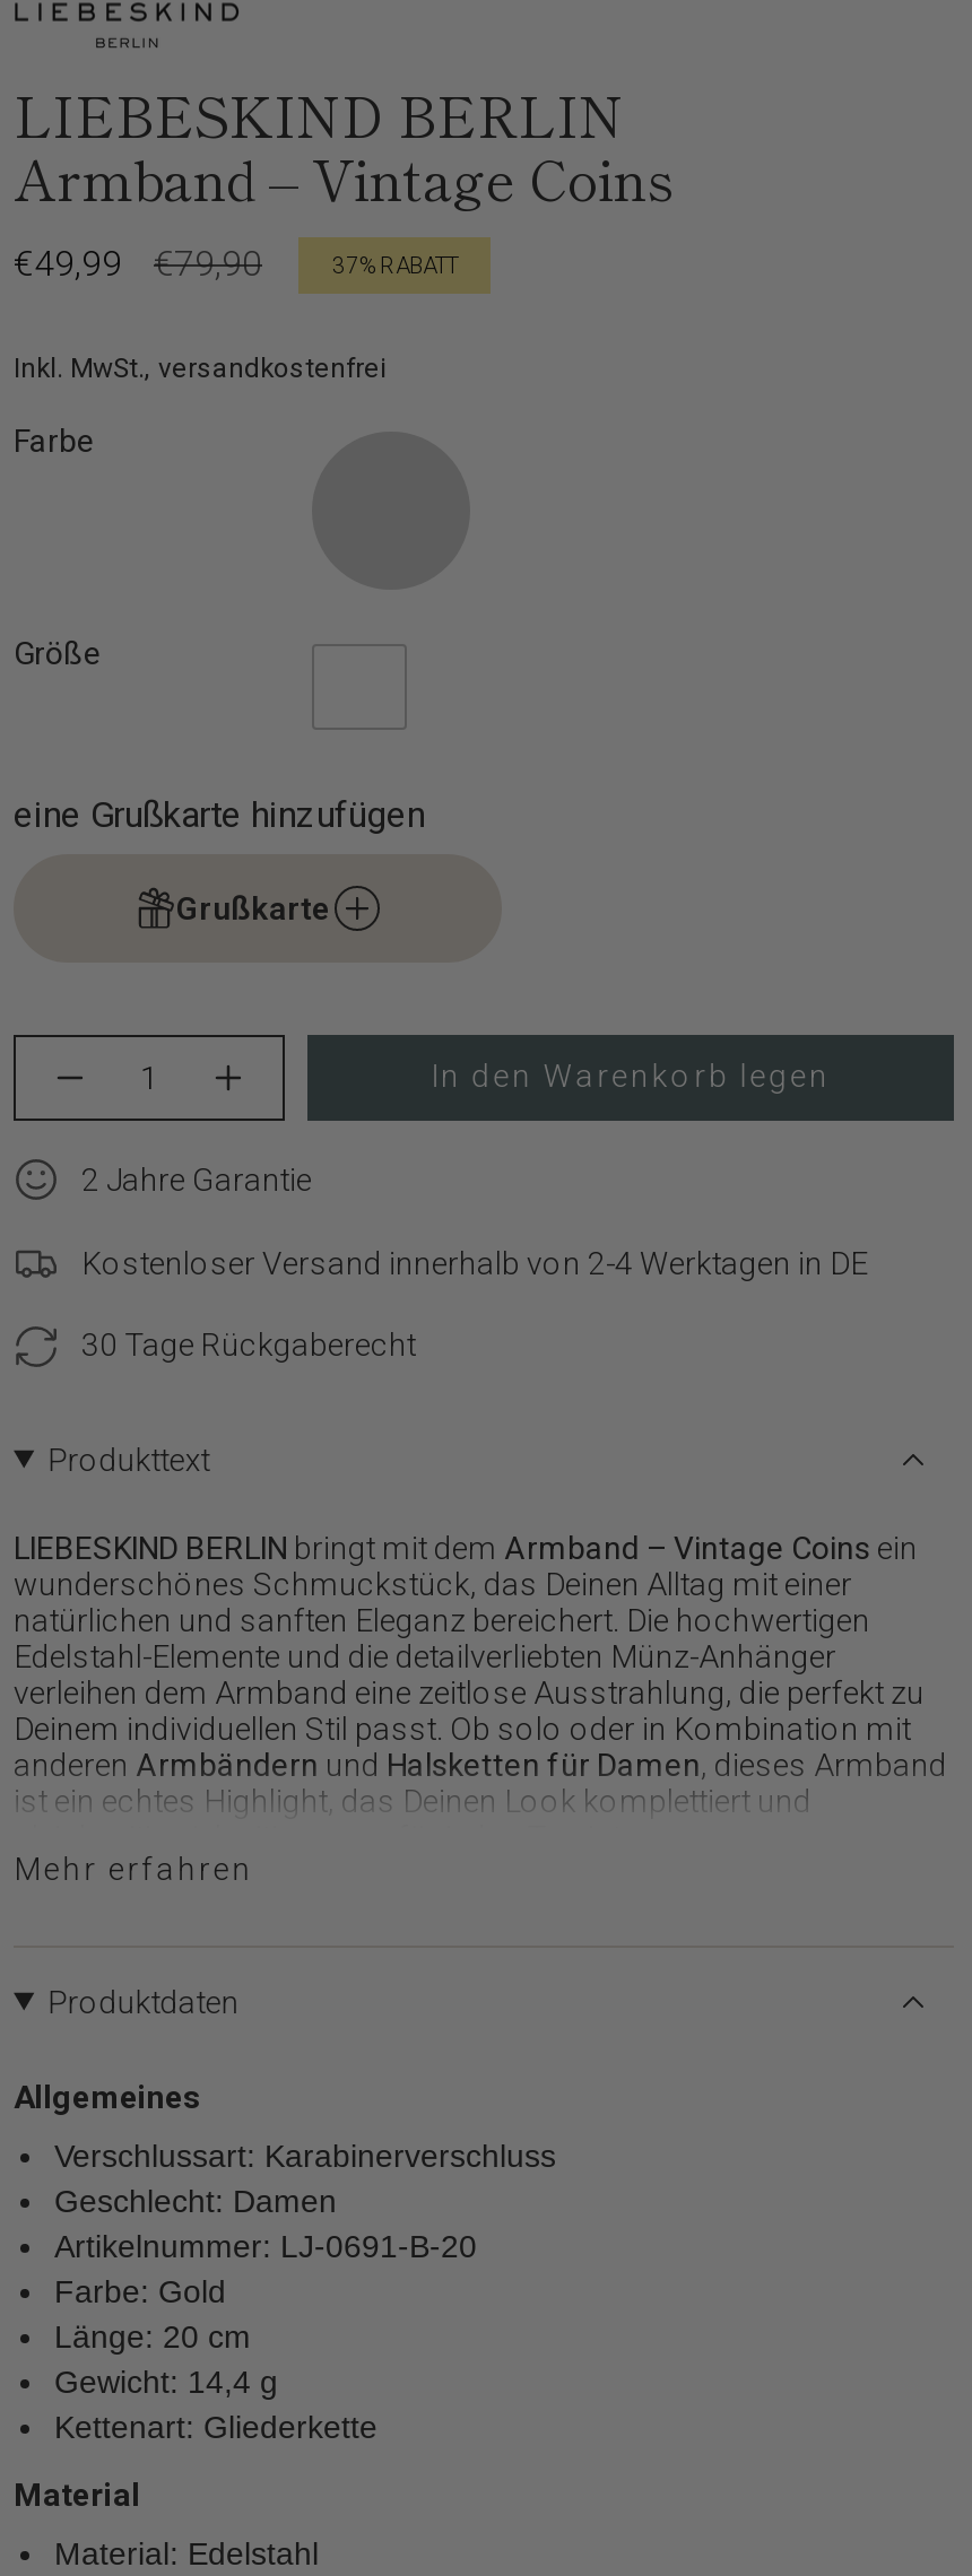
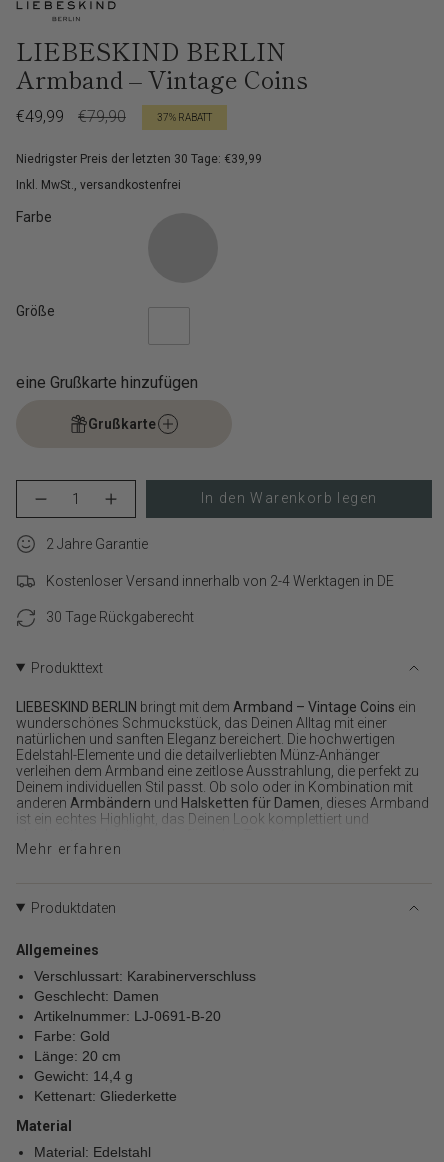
none -> [16,151,262,165] Niedrigster Preis der letzten 30 Tage: €39,99

